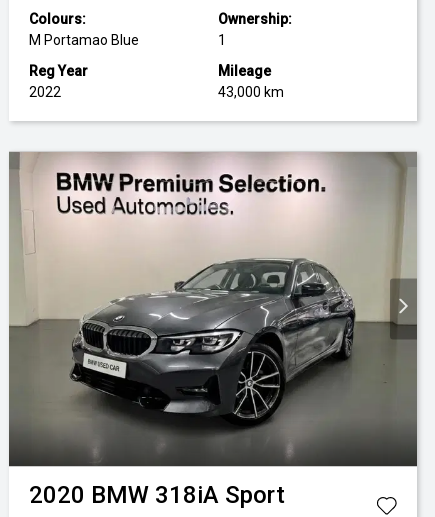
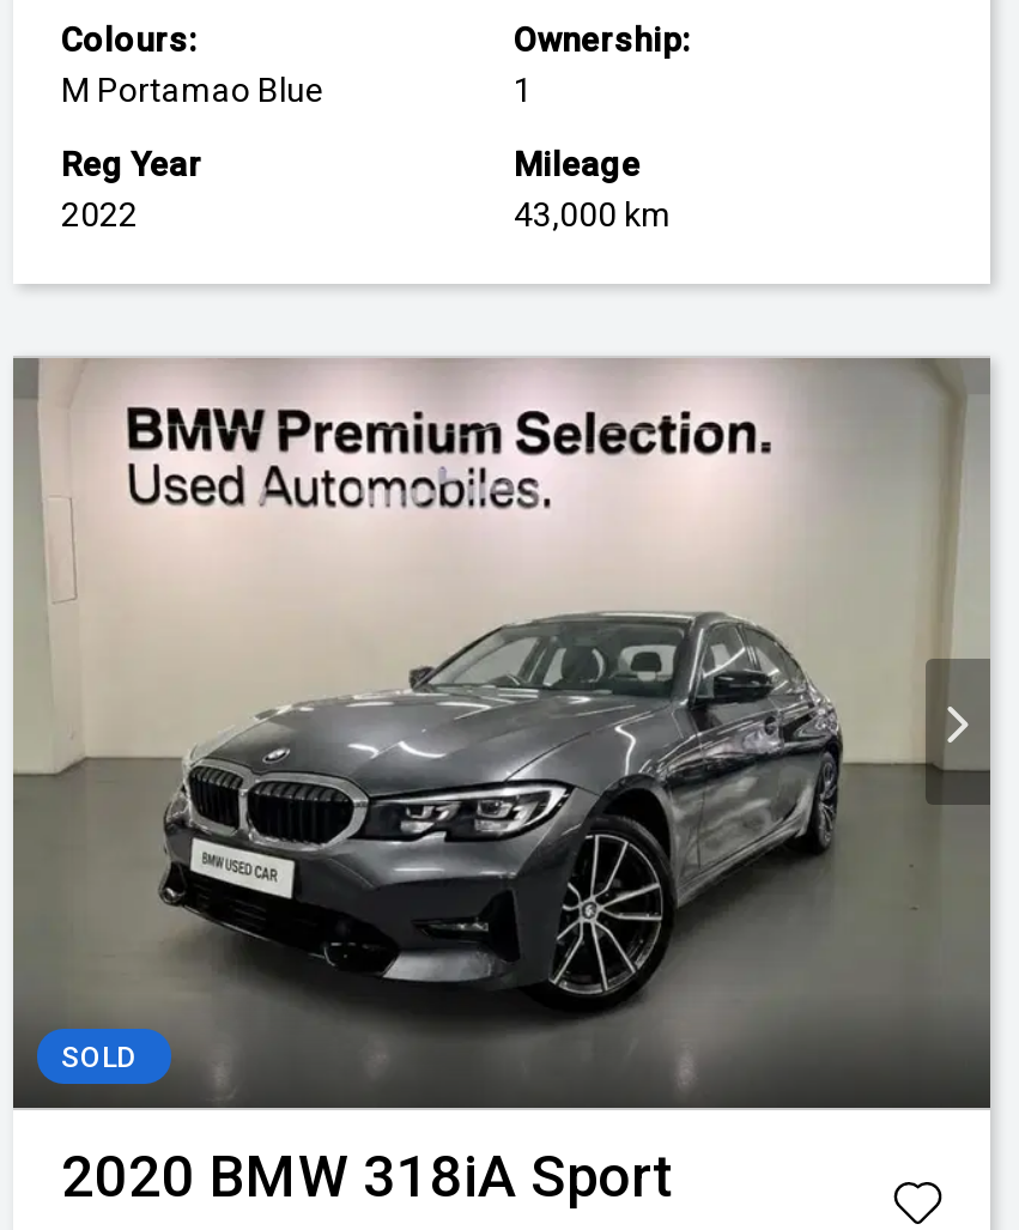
none -> [61,1040,135,1073] SOLD

